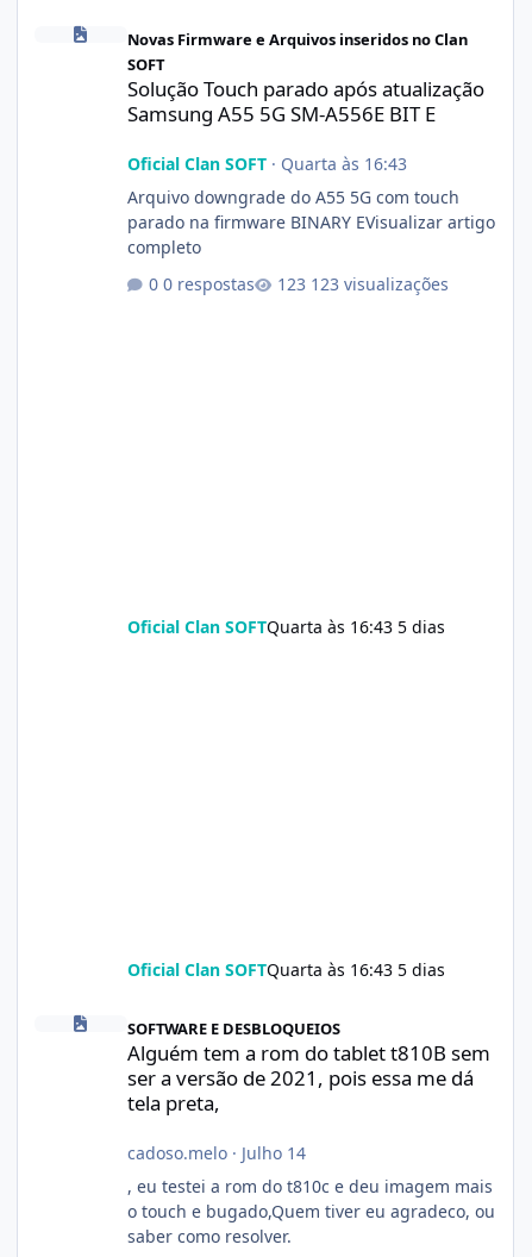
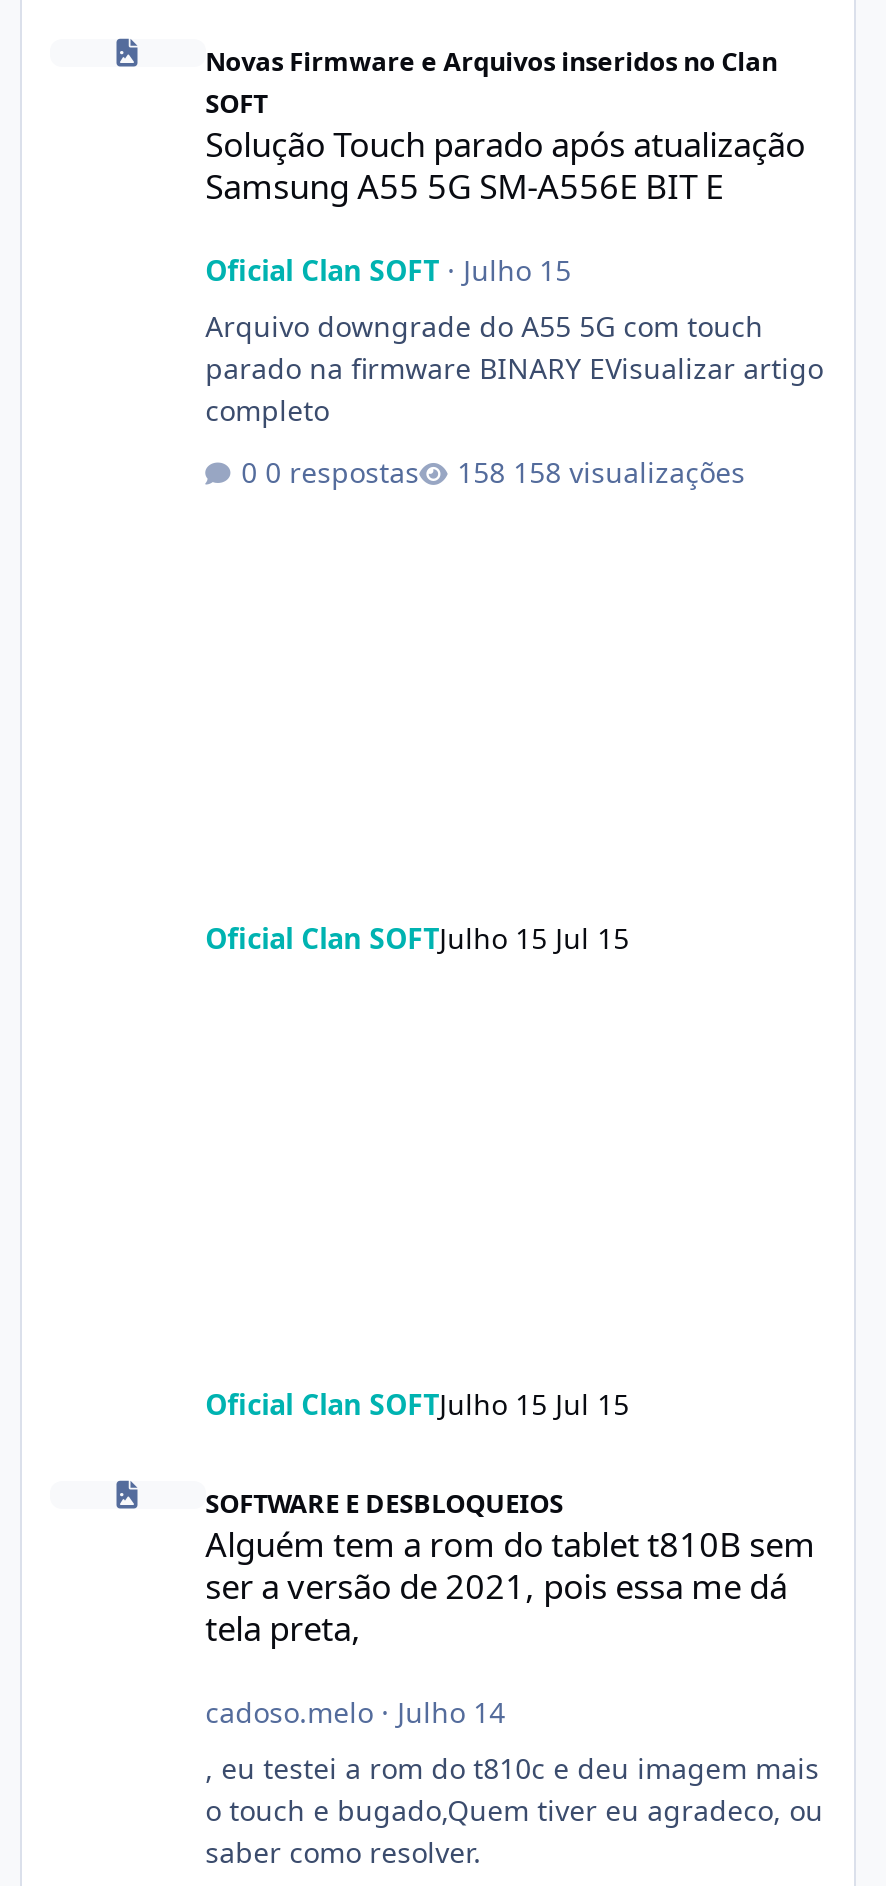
[127,152,407,174] Oficial Clan SOFT · Quarta às 16:43 -> [205,250,571,288] Oficial Clan SOFT · Julho 15
[310,273,448,295] 123 visualizações -> [513,453,745,491] 158 visualizações
[127,615,445,638] Oficial Clan SOFTQuarta às 16:43 5 dias -> [205,919,629,957] Oficial Clan SOFTJulho 15 Jul 15
[127,958,445,981] Oficial Clan SOFTQuarta às 16:43 5 dias -> [205,1385,629,1423] Oficial Clan SOFTJulho 15 Jul 15

